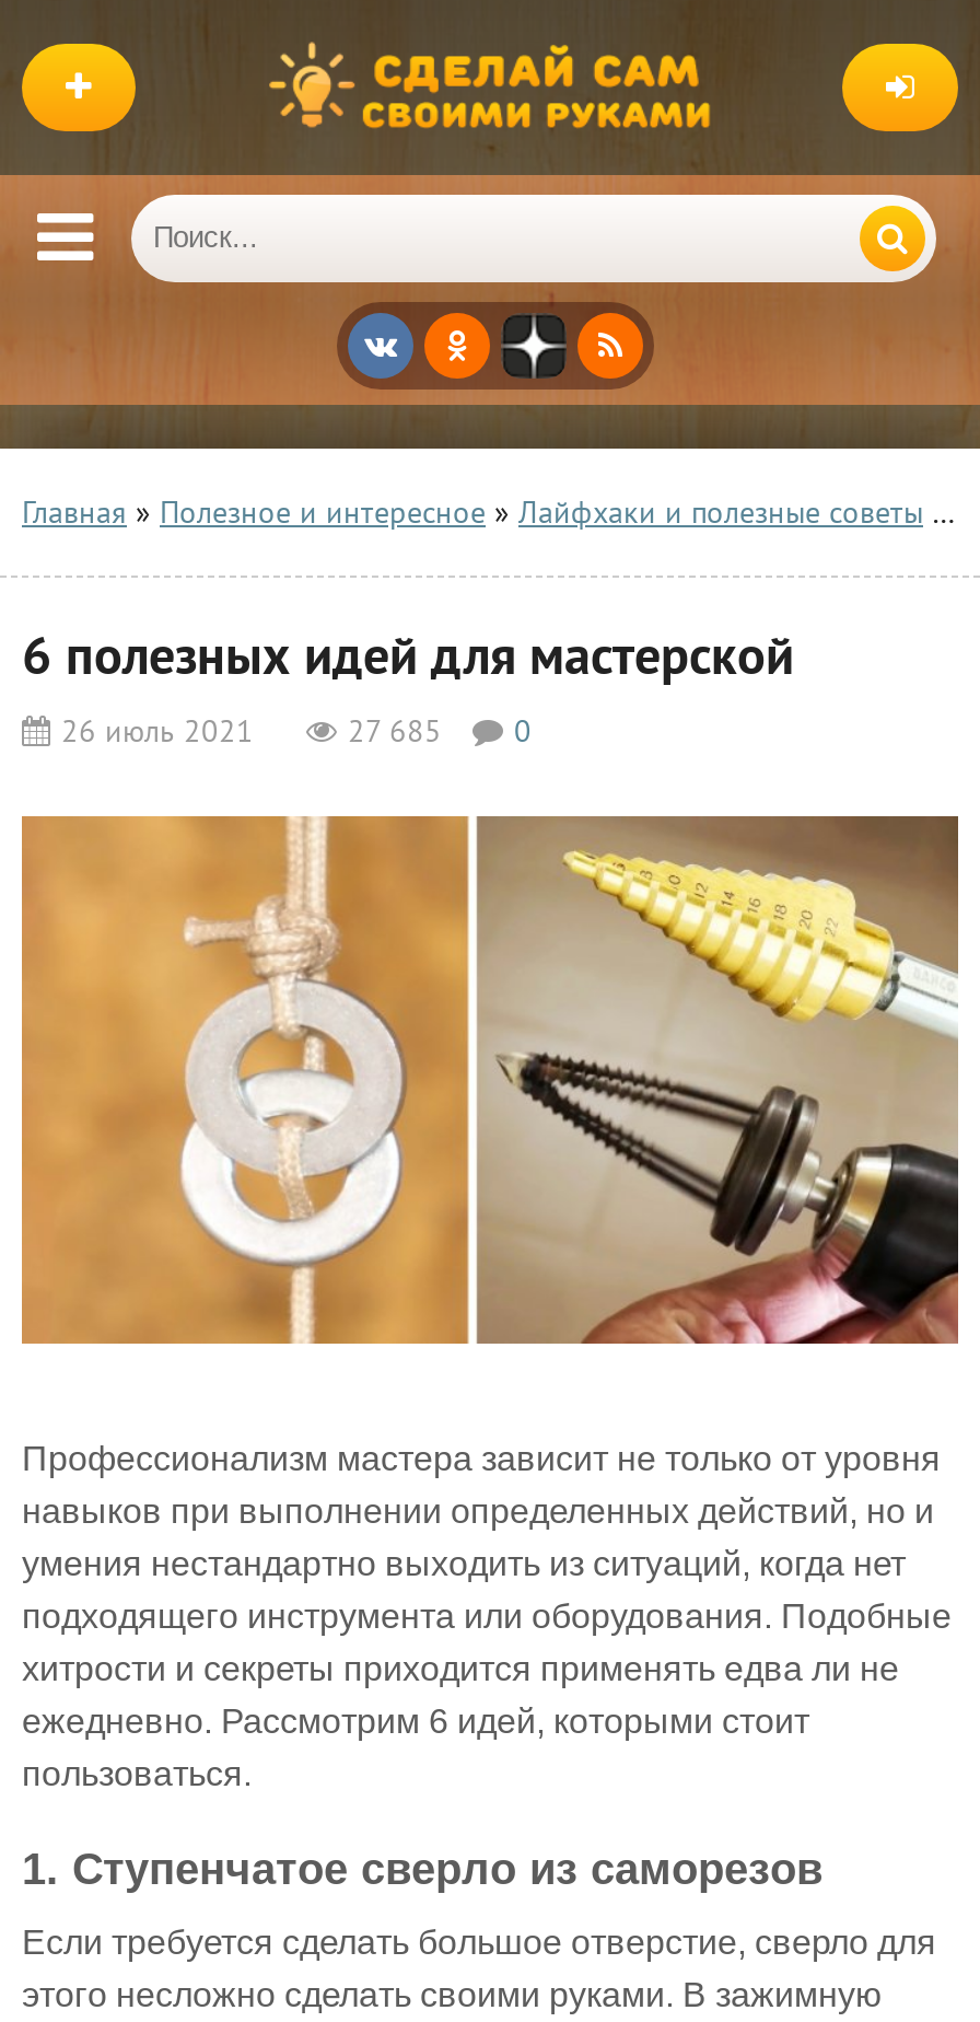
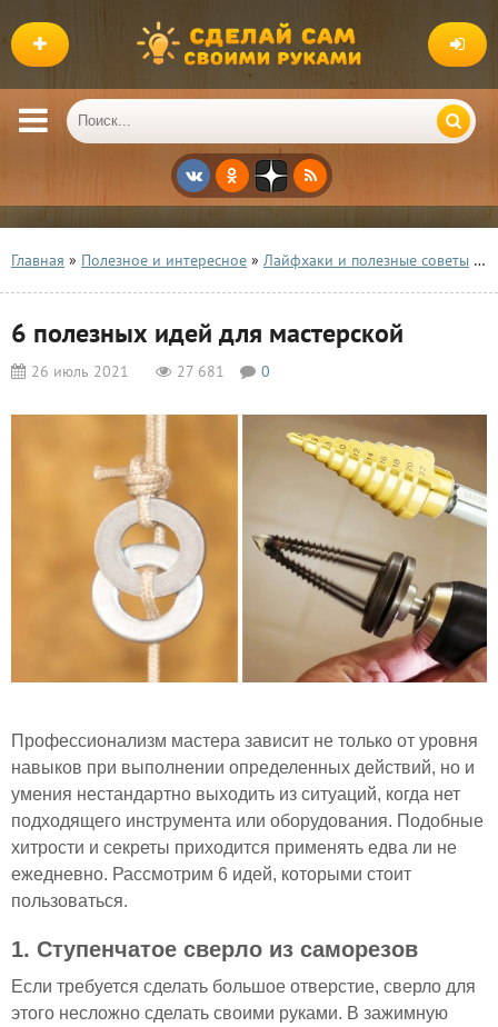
[348,711,532,751] 27 685 0 -> [177,361,270,381] 27 681 0

